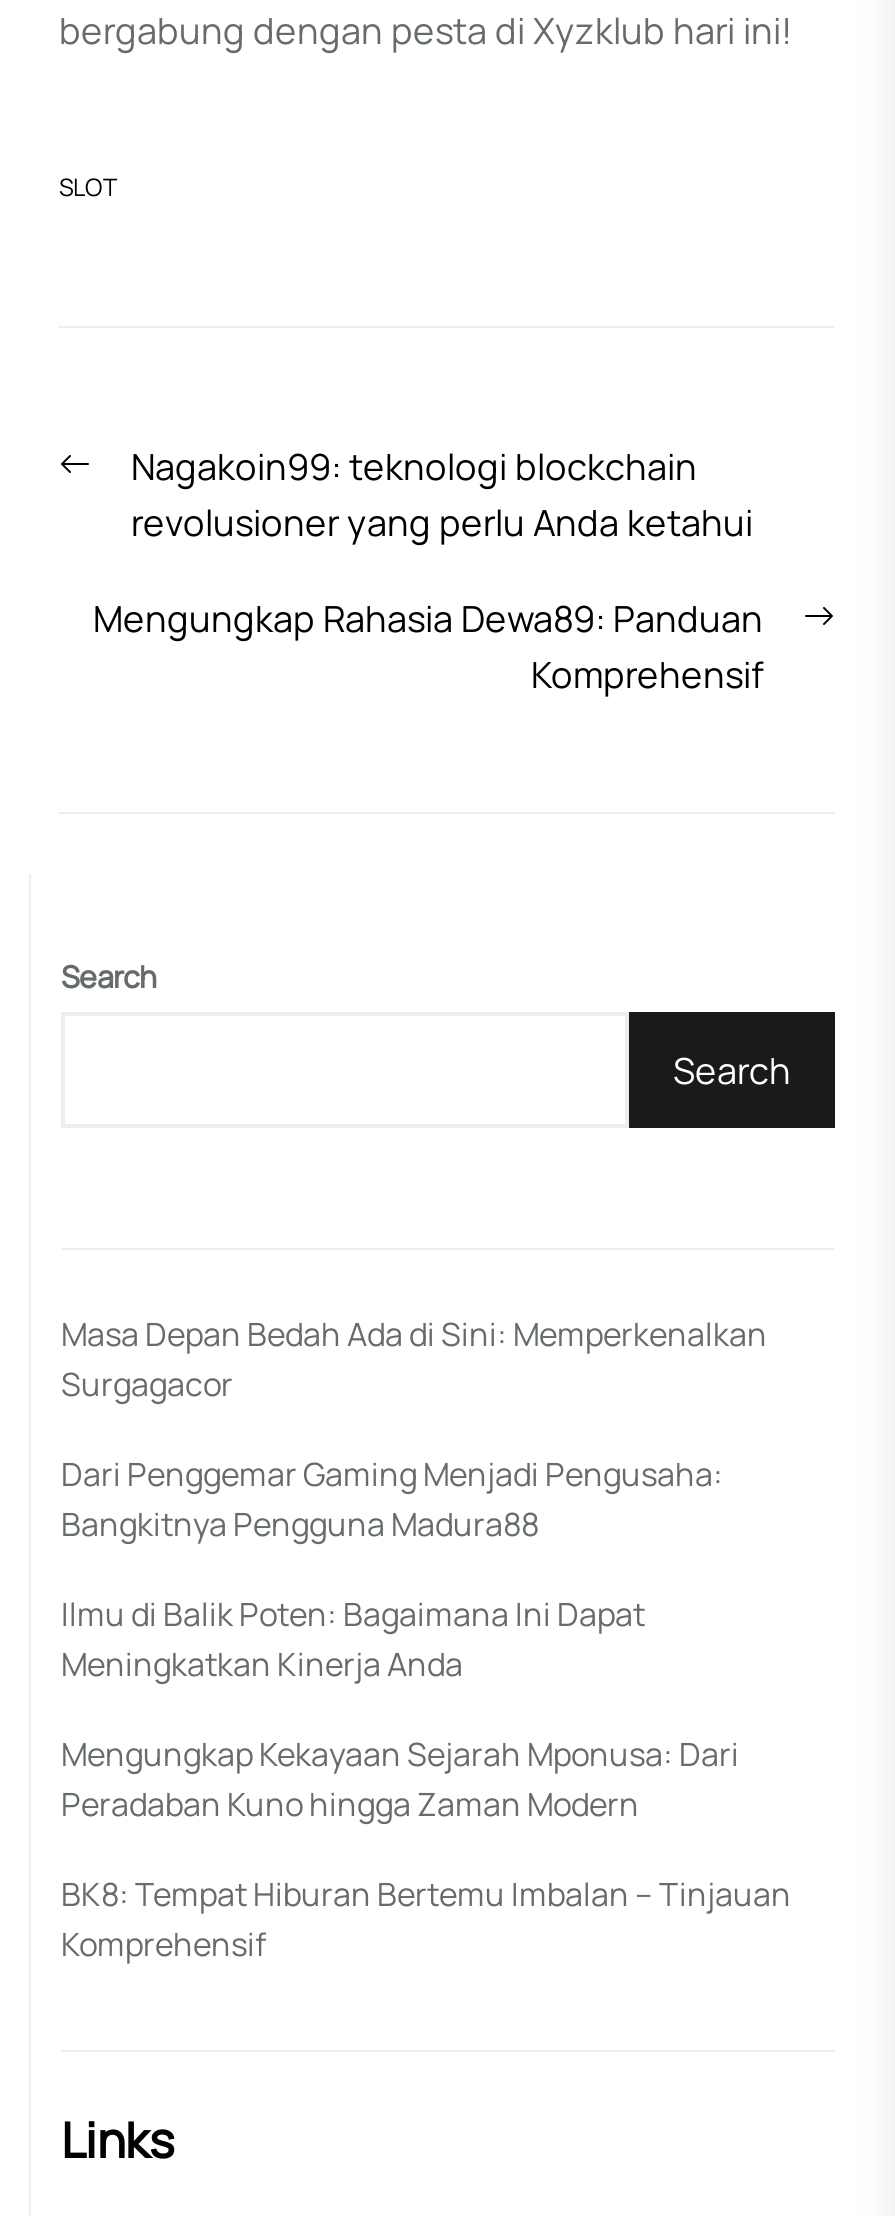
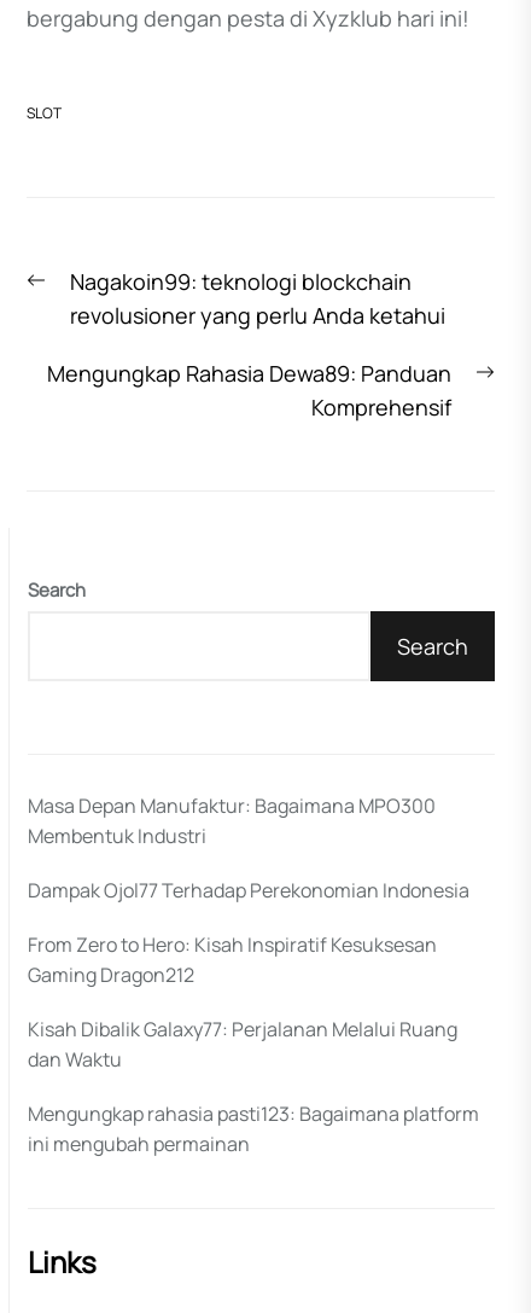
[61,1312,767,1406] Masa Depan Bedah Ada di Sini: Memperkenalkan | Surgagacor -> [28,792,436,849] Masa Depan Manufaktur: Bagaimana MPO300 | Membentuk Industri
[61,1452,723,1546] Dari Penggemar Gaming Menjadi Pengusaha: | Bangkitnya Pengguna Madura88 -> [28,877,469,904] Dampak Ojol77 Terhadap Perekonomian Indonesia
[61,1592,645,1686] Ilmu di Balik Poten: Bagaimana Ini Dapat | Meningkatkan Kinerja Anda -> [28,931,437,988] From Zero to Hero: Kisah Inspiratif Kesuksesan | Gaming Dragon212
[61,1732,739,1826] Mengungkap Kekayaan Sejarah Mponusa: Dari | Peradaban Kuno hingga Zaman Modern -> [28,1016,457,1073] Kisah Dibalik Galaxy77: Perjalanan Melalui Ruang | dan Waktu
[61,1872,791,1966] BK8: Tempat Hiburan Bertemu Imbalan – Tinjauan | Komprehensif -> [28,1100,479,1157] Mengungkap rahasia pasti123: Bagaimana platform | ini mengubah permainan

